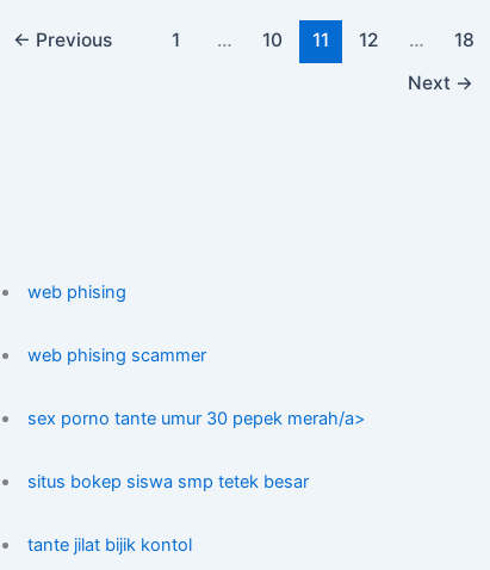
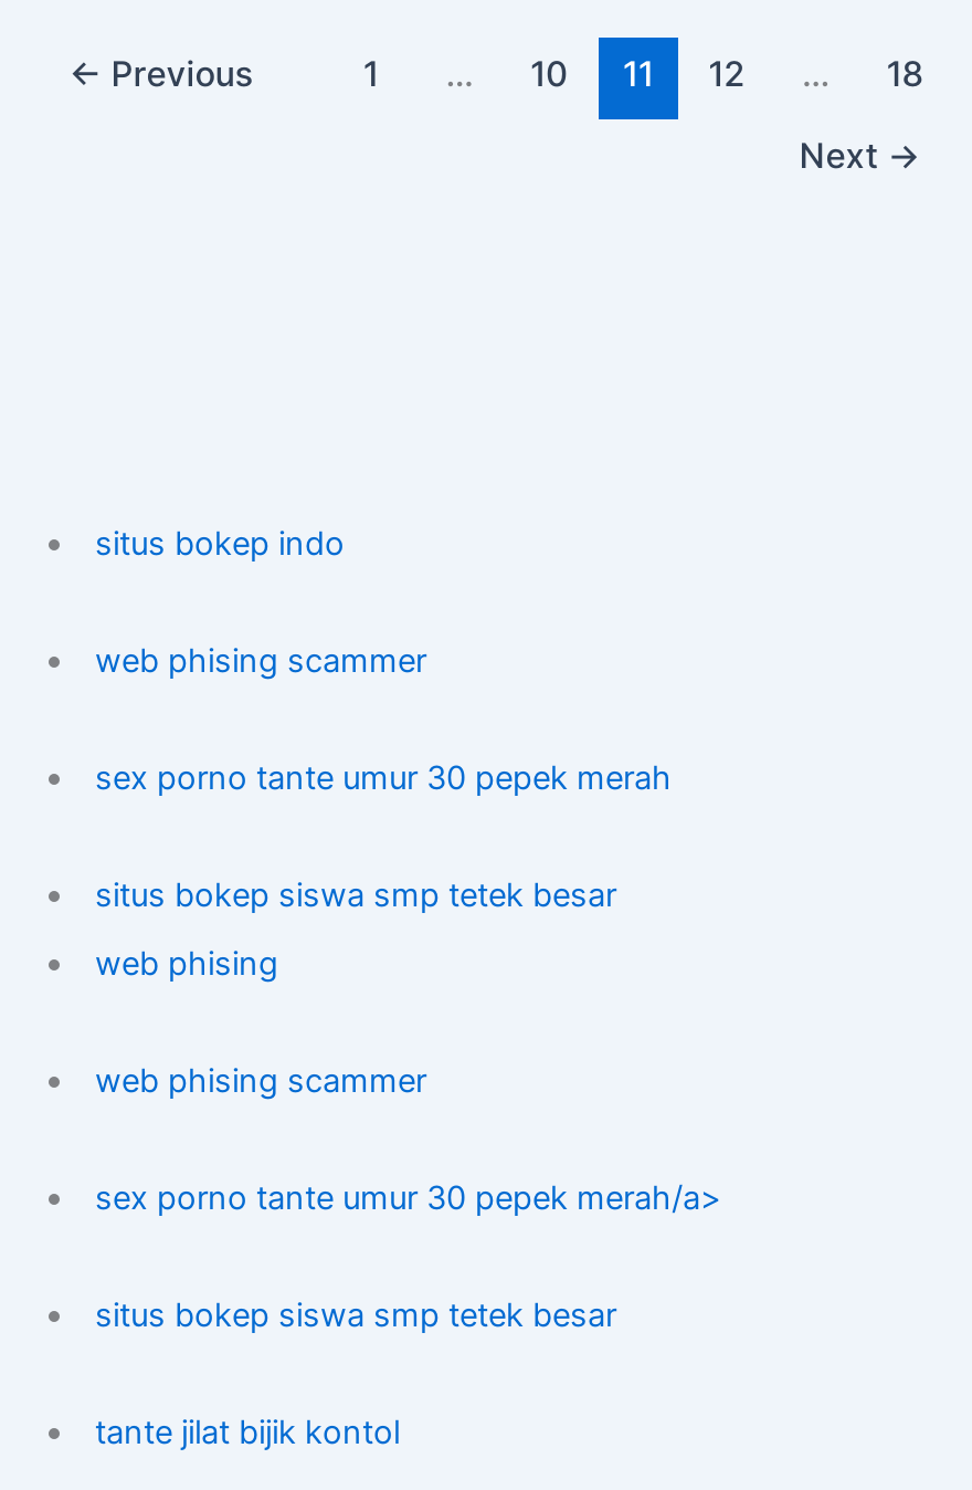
none -> [95,524,672,915] situs bokep indo | web phising scammer | sex porno tante umur 30 pepek merah | situs bokep siswa smp tetek besar

